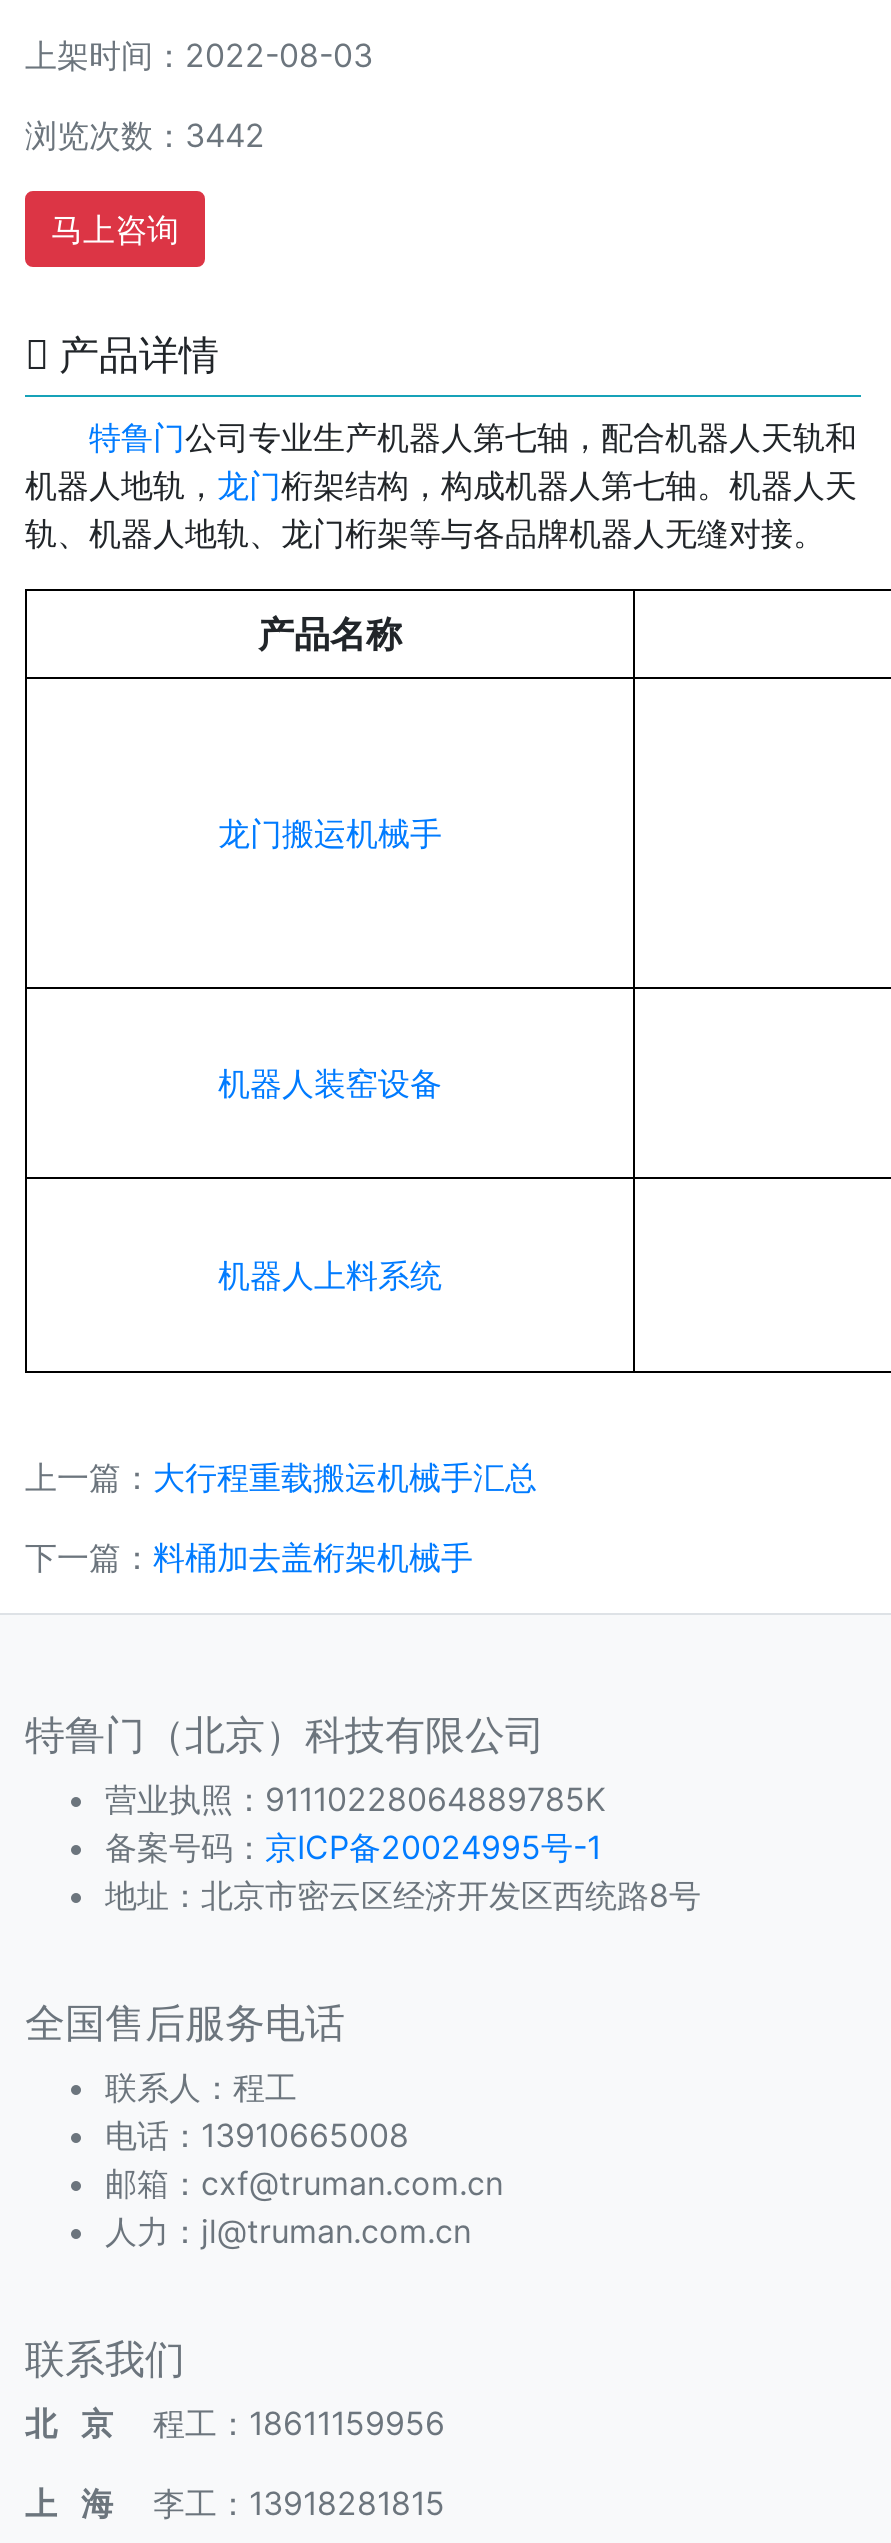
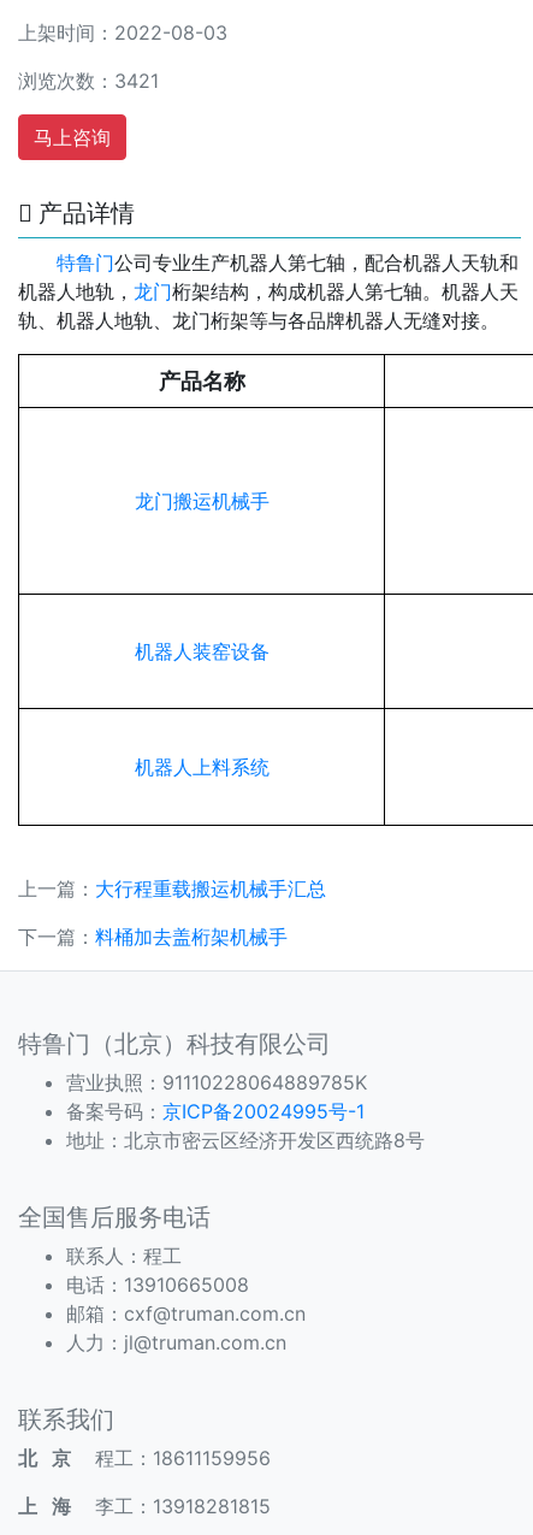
[25,115,265,155] 浏览次数：3442 -> [18,69,159,93] 浏览次数：3421

